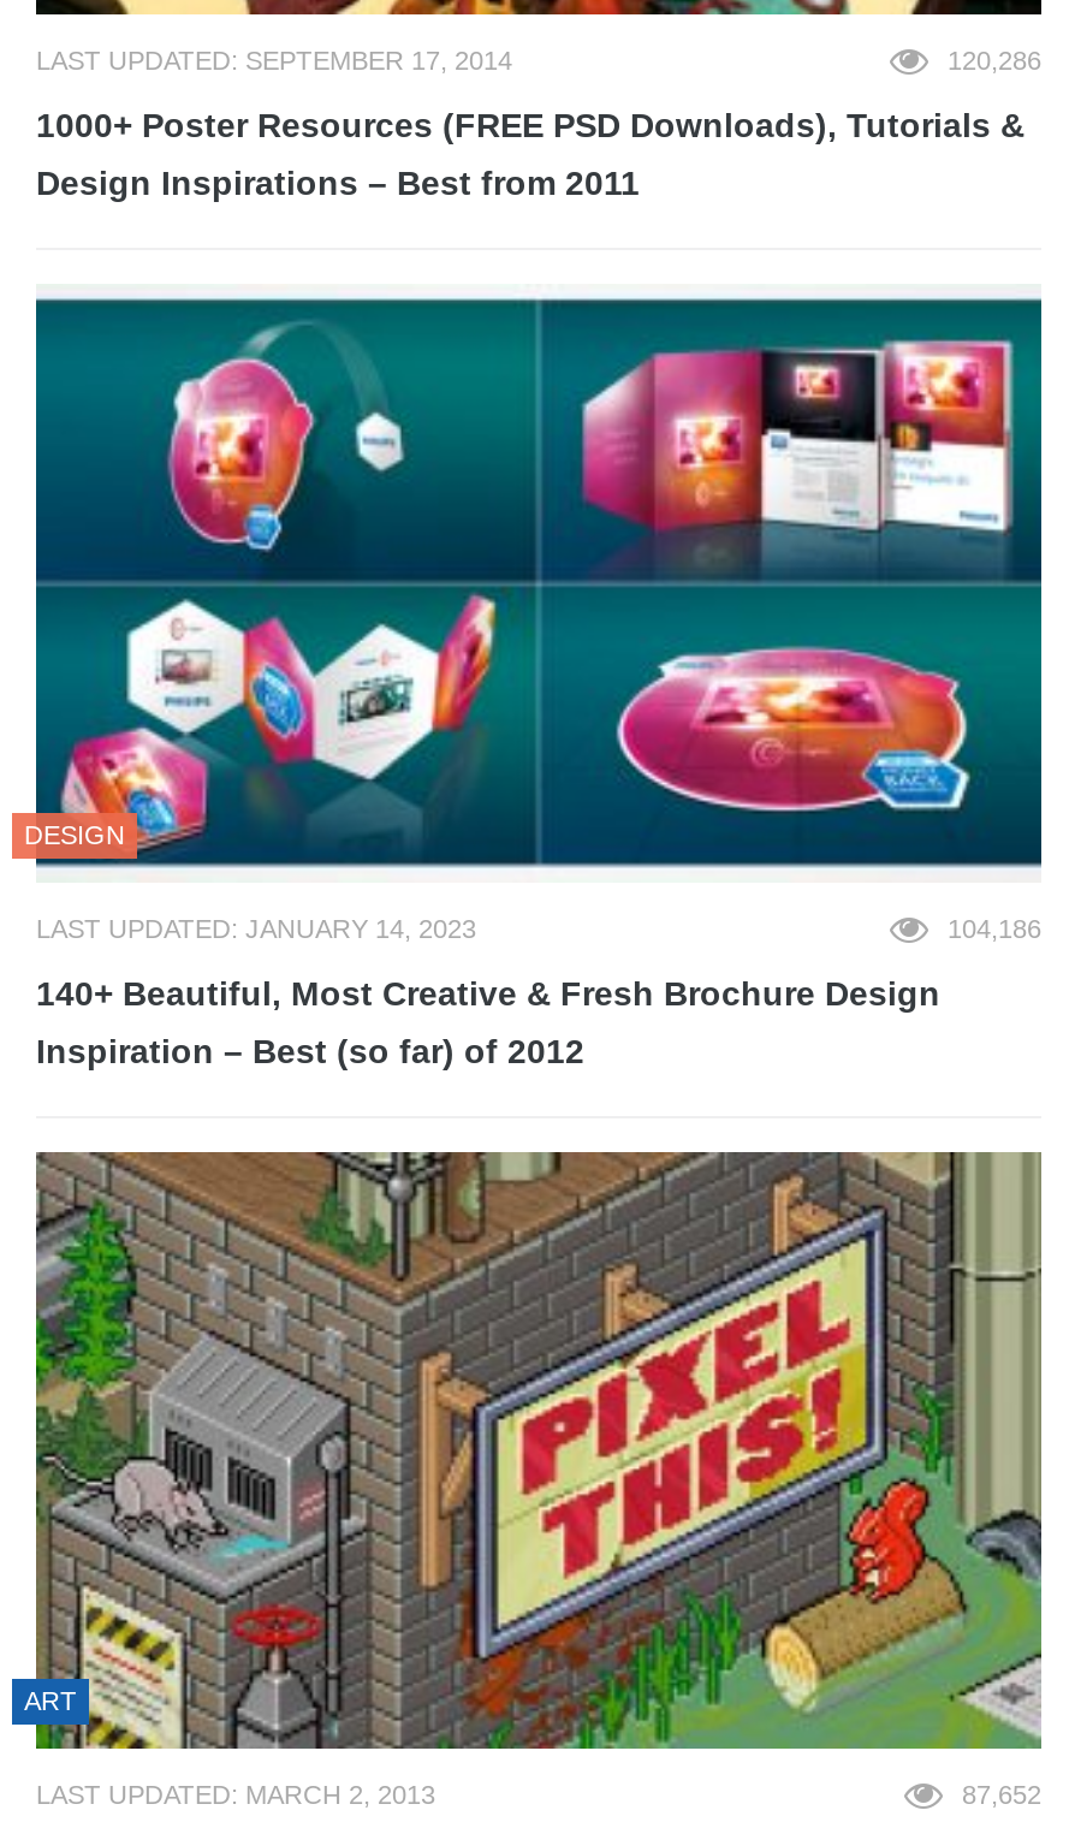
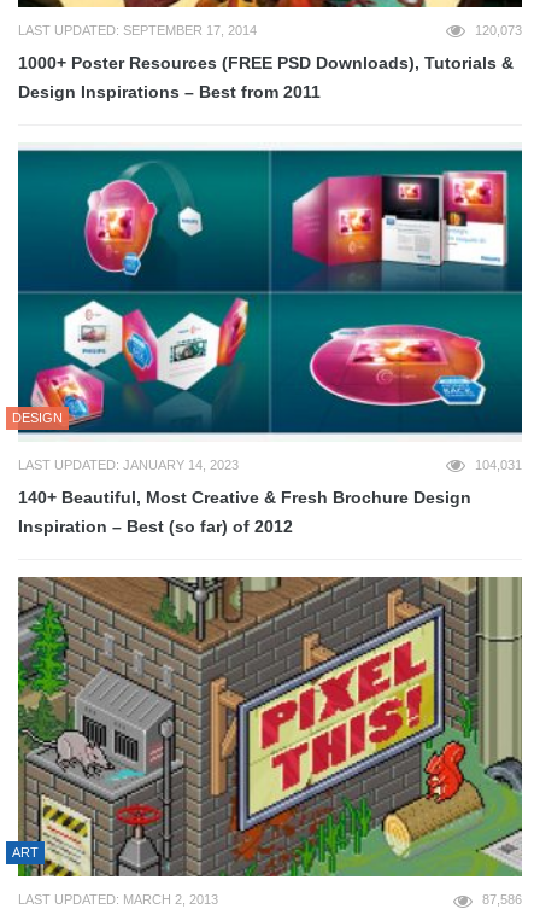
[940,46,1041,75] 120,286 -> [471,23,522,38] 120,073
[940,912,1041,941] 104,186 -> [471,458,522,472] 104,031
[955,1779,1041,1808] 87,652 -> [479,893,522,907] 87,586

